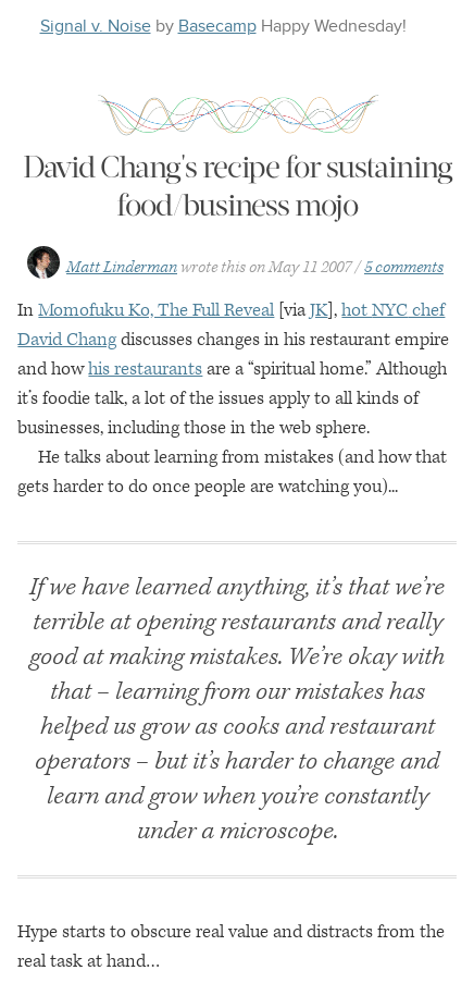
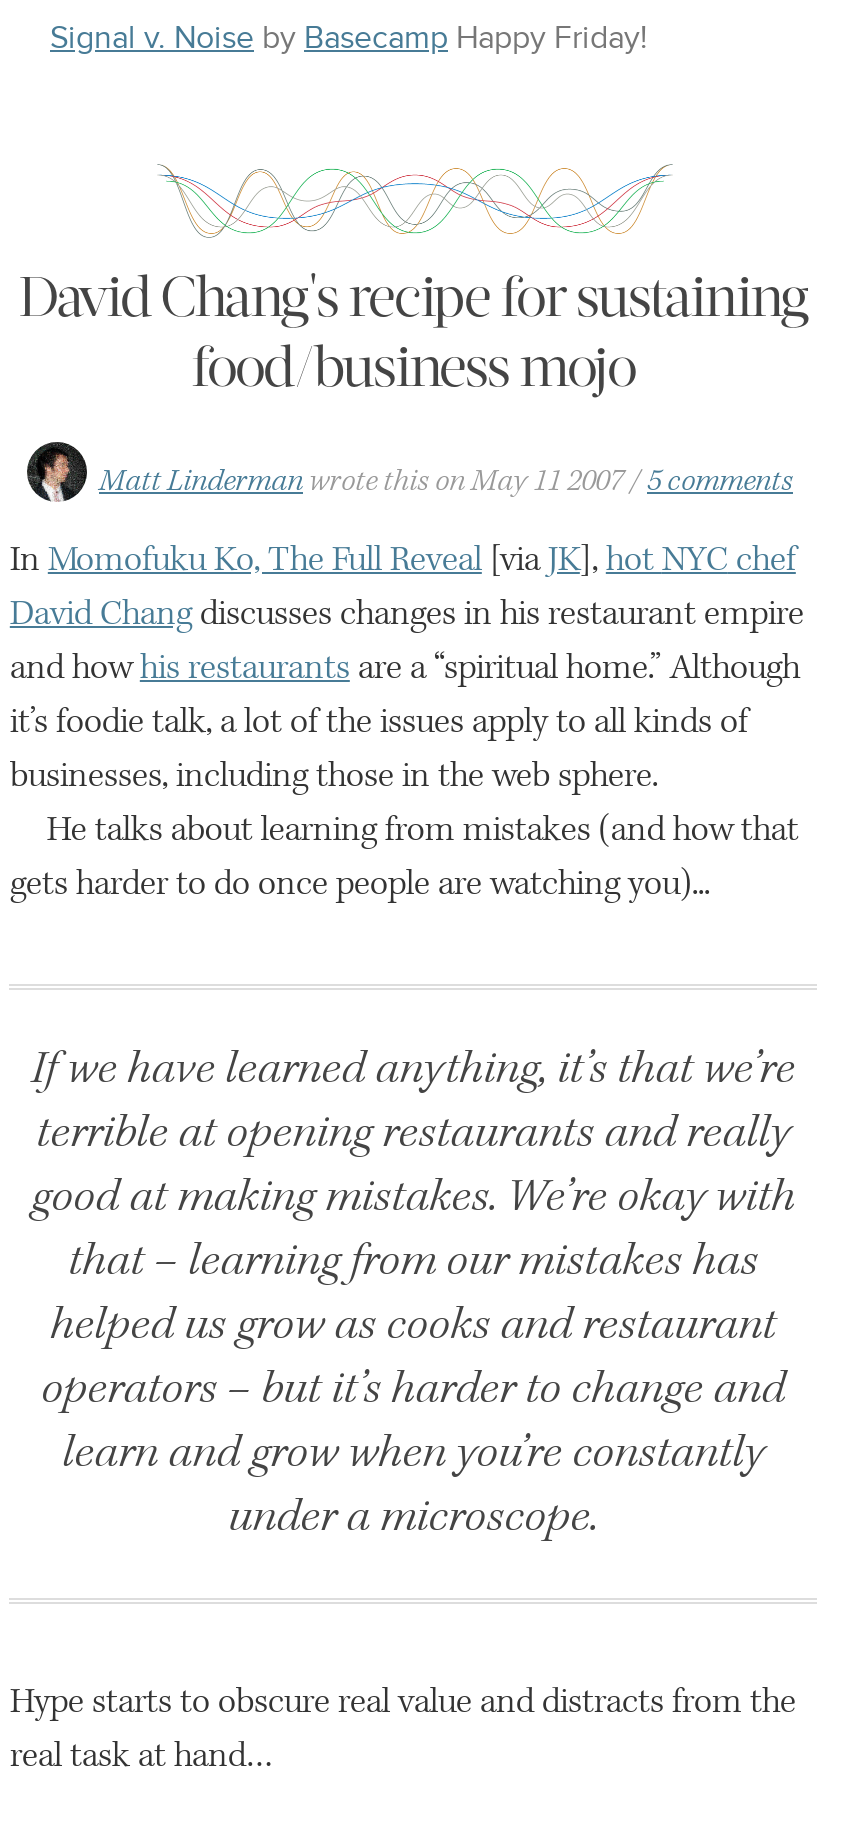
[40,15,406,37] Signal v. Noise by Basecamp Happy Wednesday! -> [50,18,648,58] Signal v. Noise by Basecamp Happy Friday!

